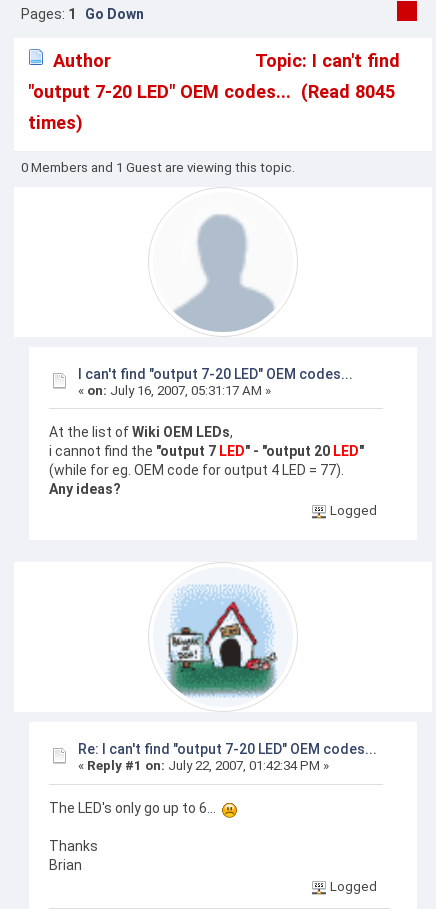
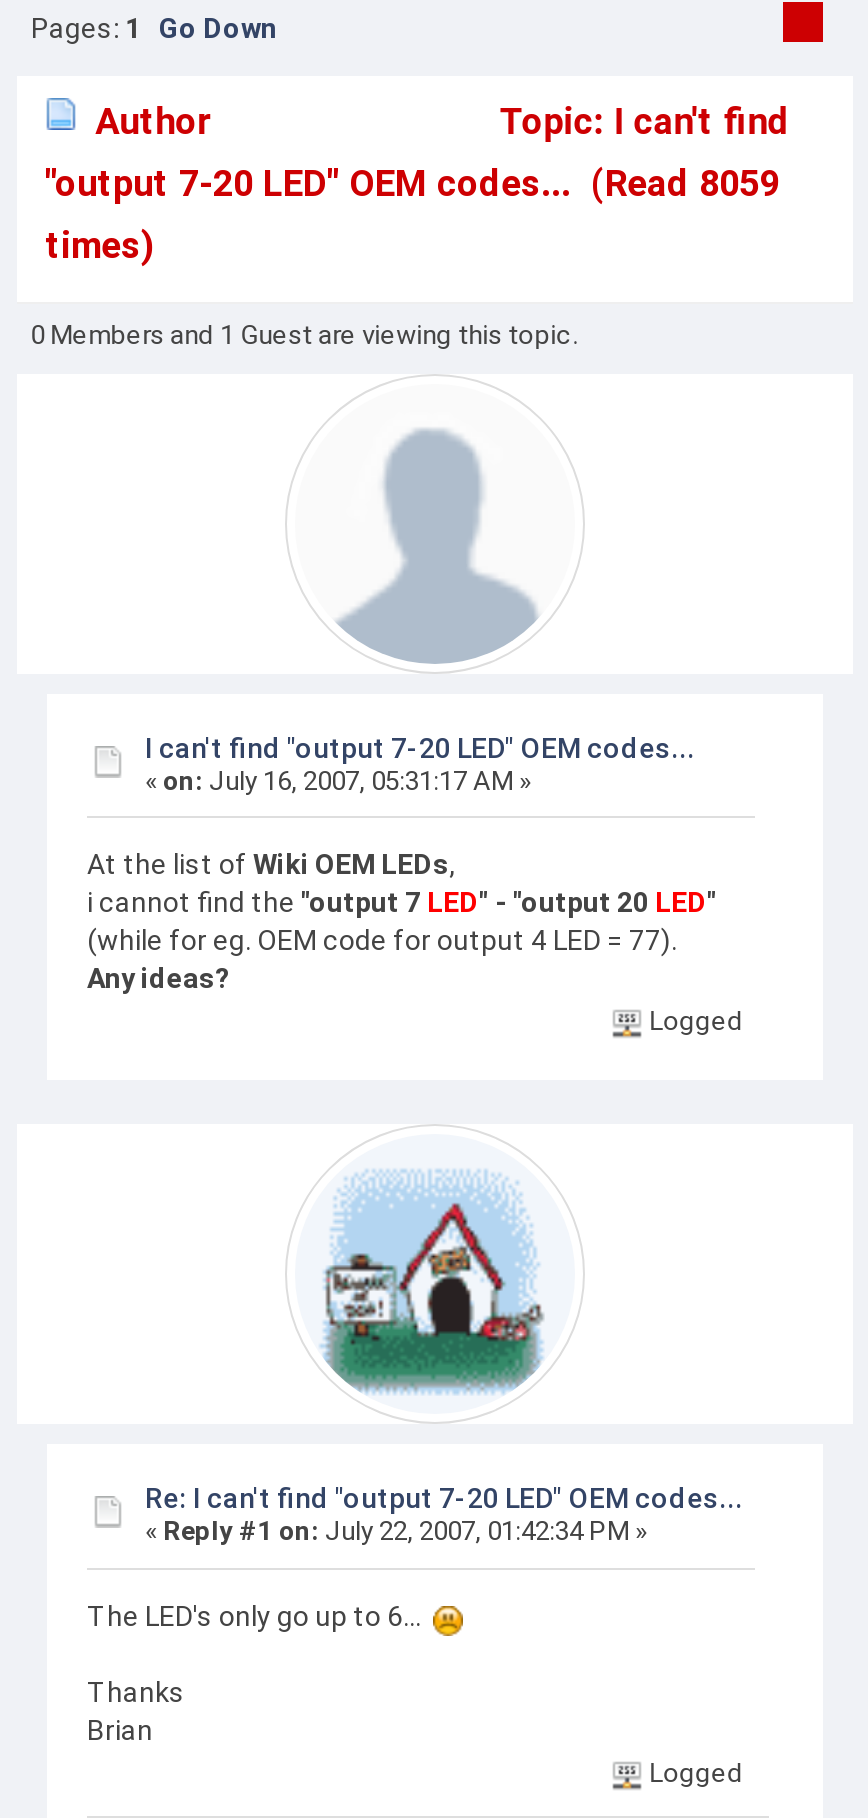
[28,81,395,102] "output 7-20 LED" OEM codes... (Read 8045 -> [45,162,779,204] "output 7-20 LED" OEM codes... (Read 8059

